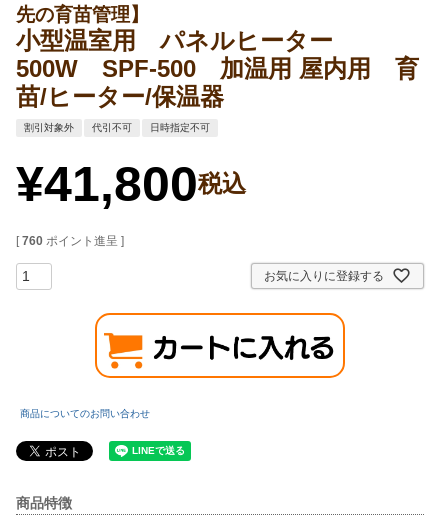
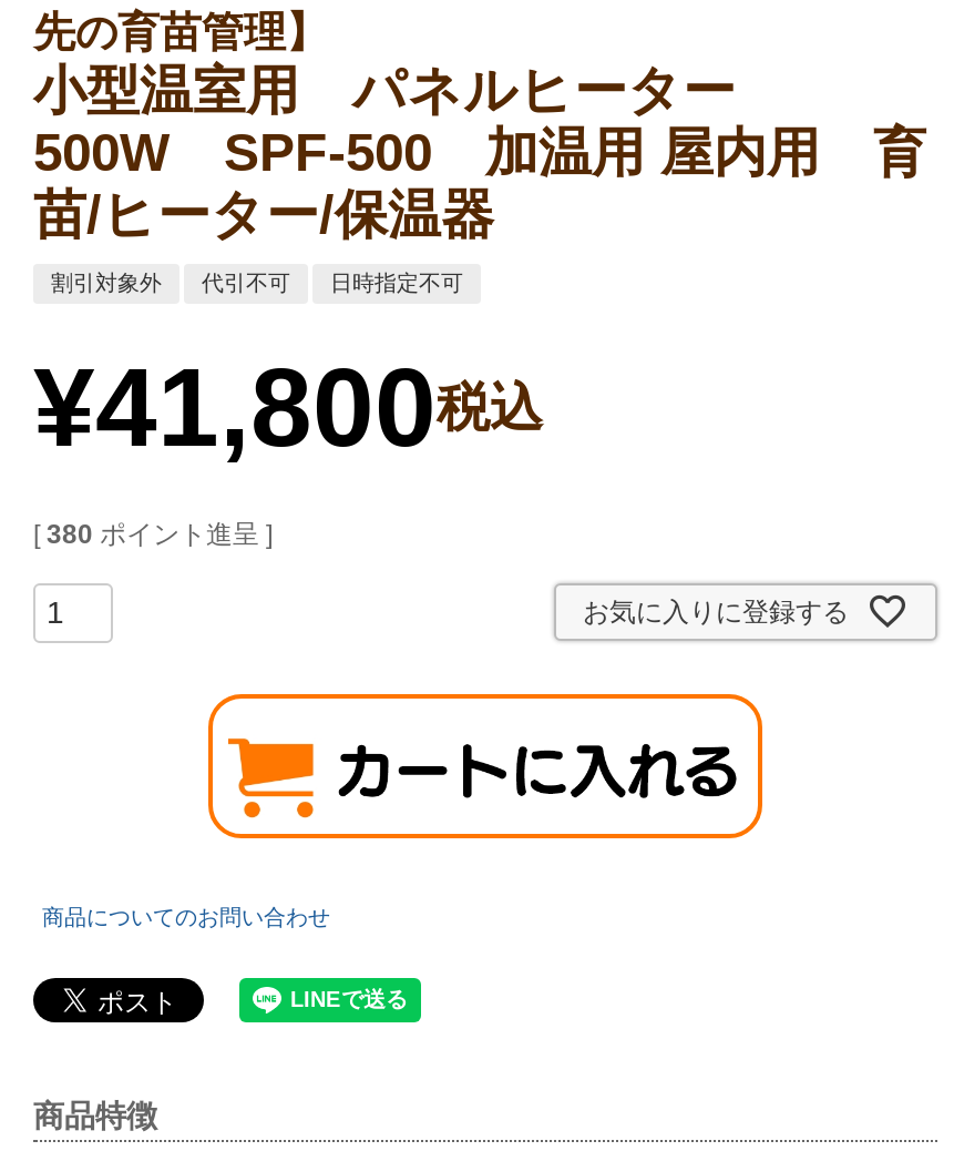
[16,234,124,248] [ 760 ポイント進呈 ] -> [33,519,273,550] [ 380 ポイント進呈 ]

